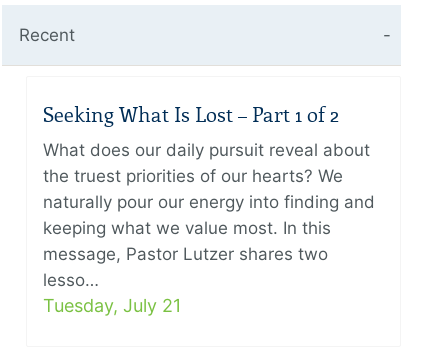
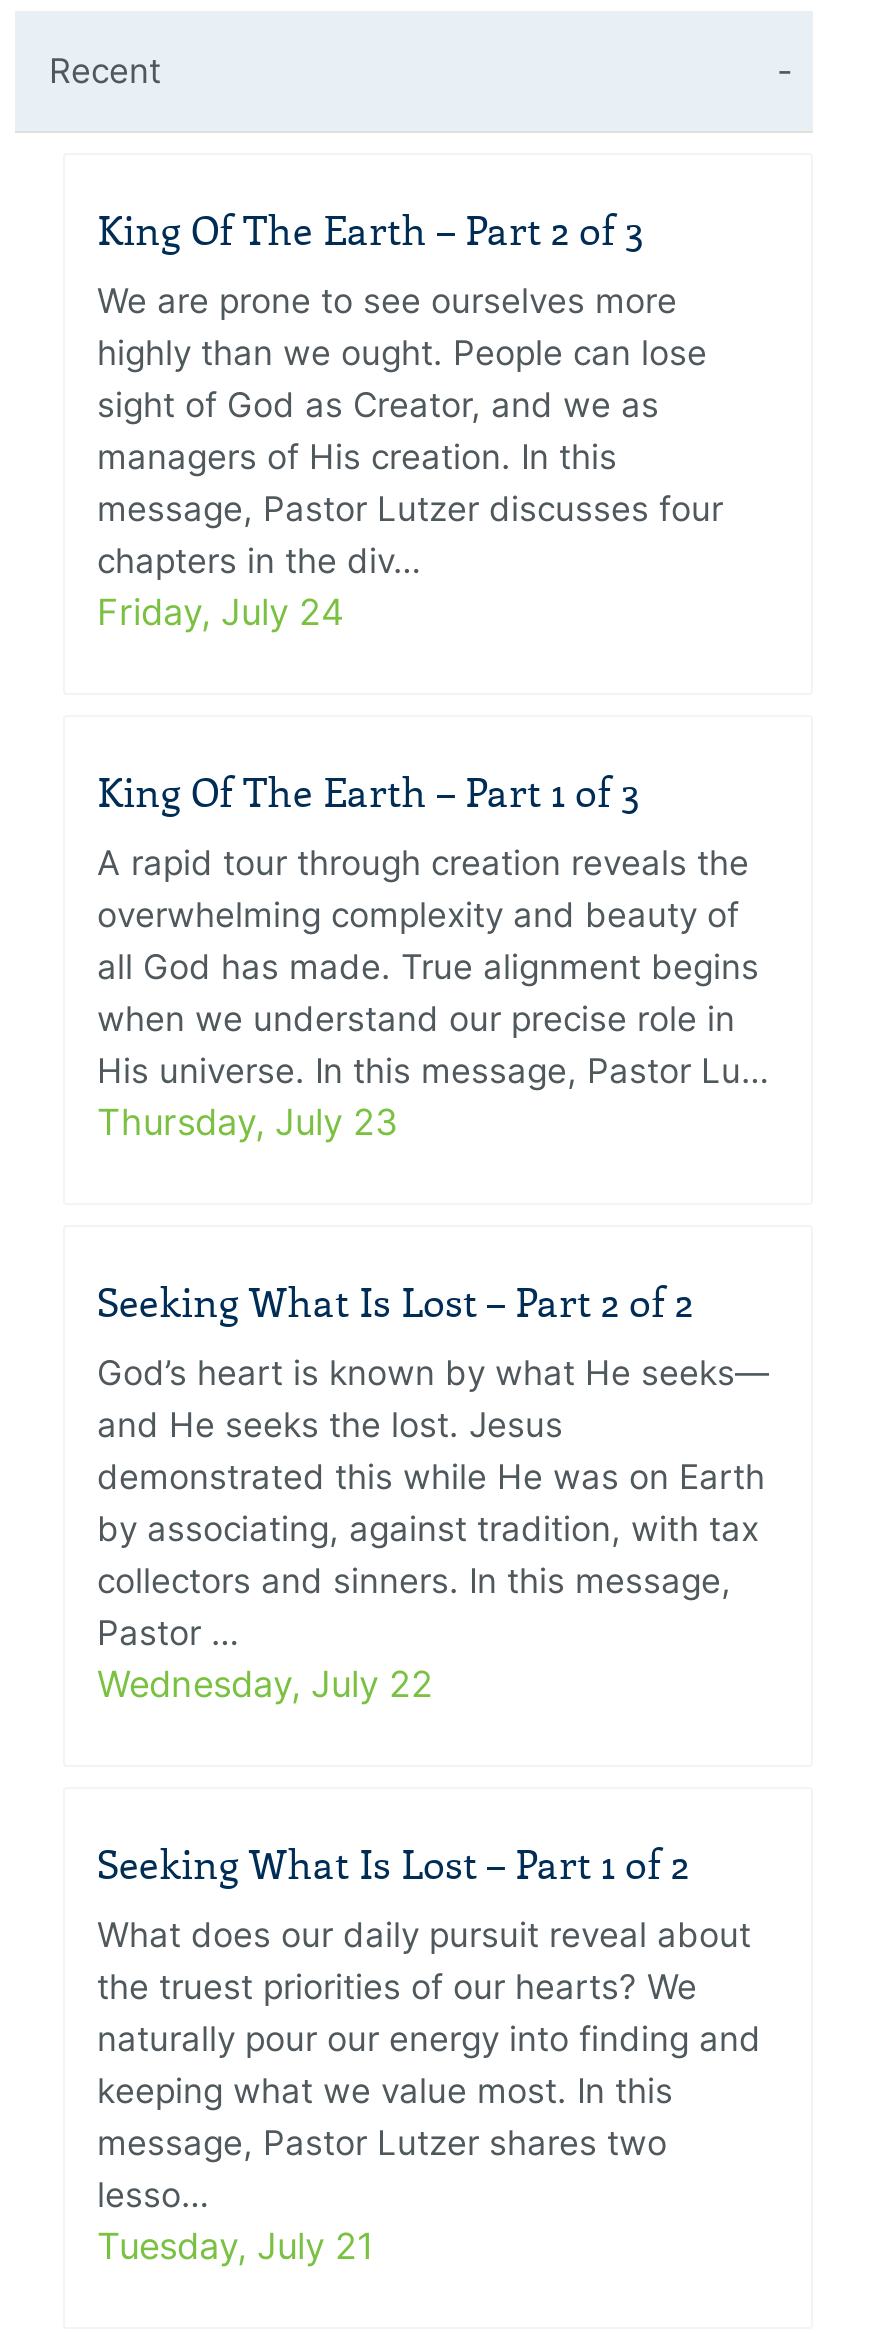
none -> [97,208,723,634] King Of The Earth – Part 2 of 3 | We are prone to see ourselves more | highly than we ought. People can lose | sight of God as Creator, and we as | managers of His creation. In this | message, Pastor Lutzer discusses four | chapters in the div… | Friday, July 24
none -> [97,770,769,1144] King Of The Earth – Part 1 of 3 | A rapid tour through creation reveals the | overwhelming complexity and beauty of | all God has made. True alignment begins | when we understand our precise role in | His universe. In this message, Pastor Lu… | Thursday, July 23
none -> [97,1280,769,1706] Seeking What Is Lost – Part 2 of 2 | God’s heart is known by what He seeks— | and He seeks the lost. Jesus | demonstrated this while He was on Earth | by associating, against tradition, with tax | collectors and sinners. In this message, | Pastor … | Wednesday, July 22

